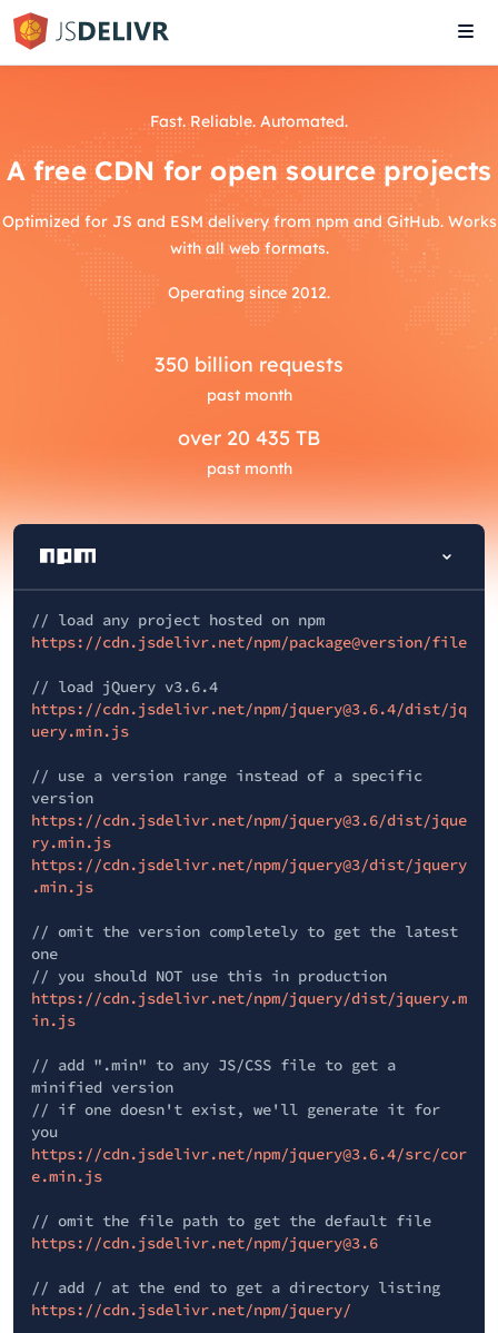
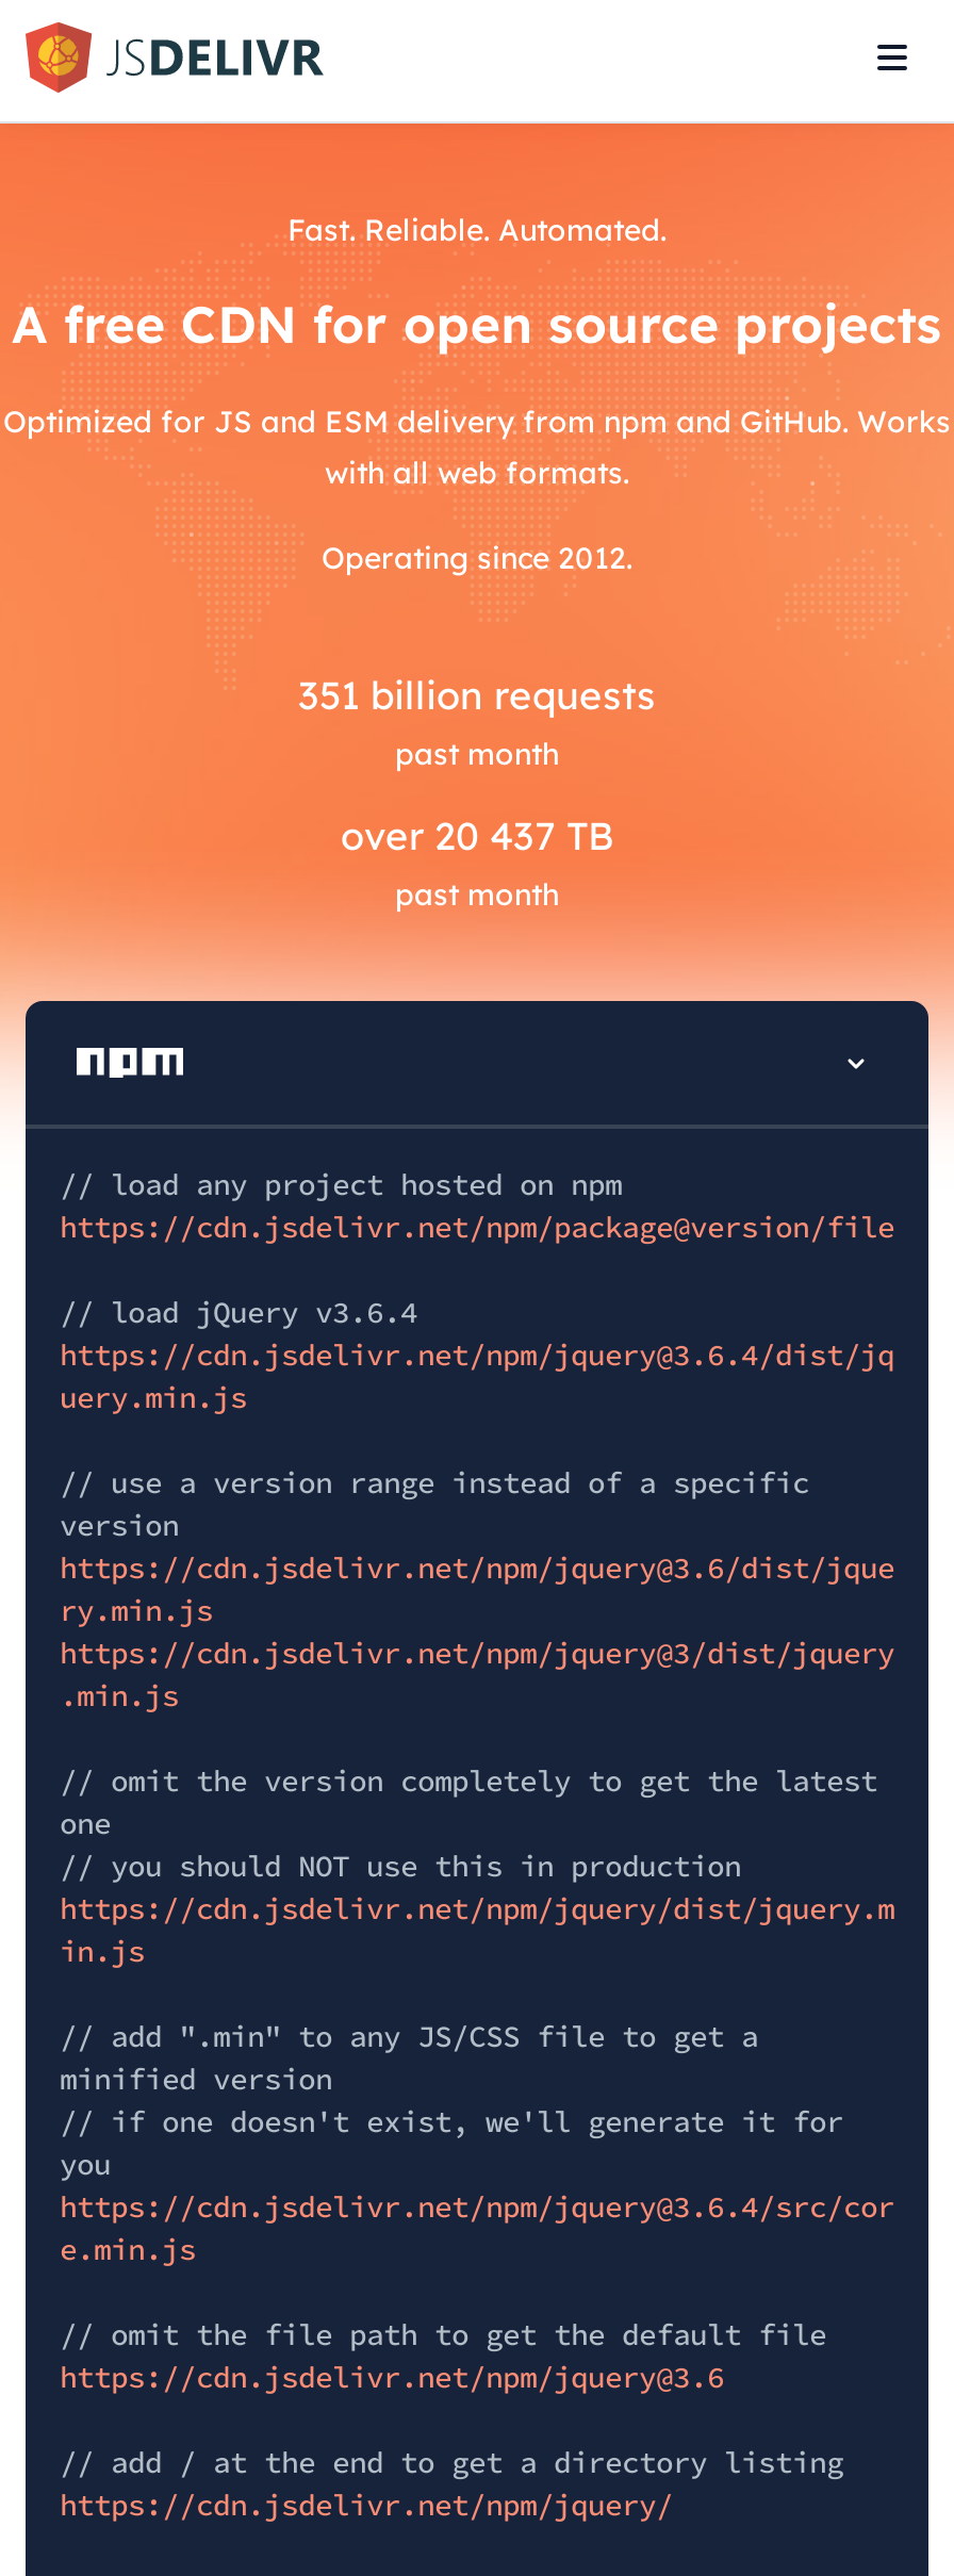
[155,352,343,377] 350 billion requests -> [298,671,656,720] 351 billion requests
[178,425,320,451] over 20 435 TB -> [341,811,613,860] over 20 437 TB

